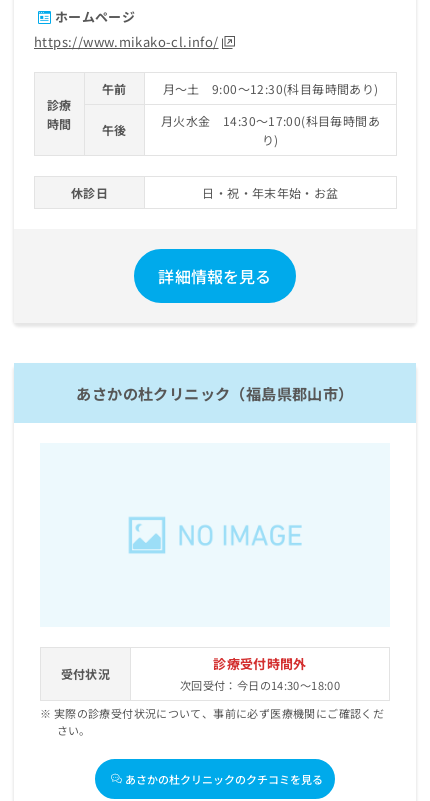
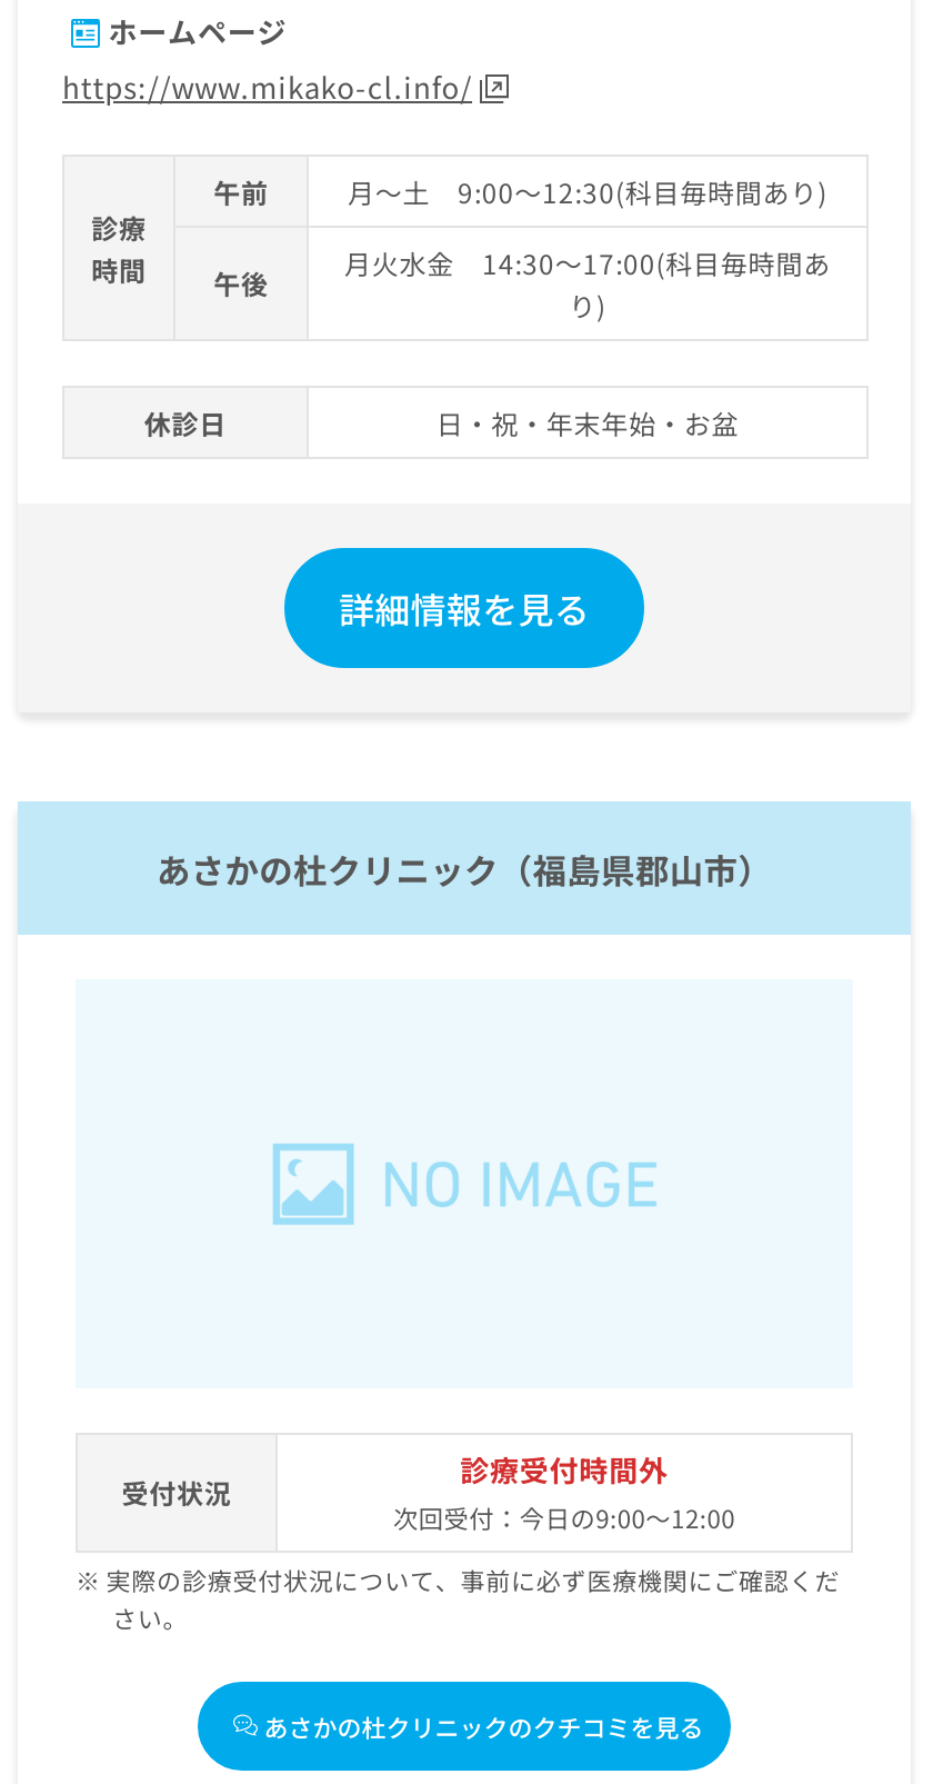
[180,677,340,693] 次回受付：今日の14:30～18:00 -> [393,1499,735,1535] 次回受付：今日の9:00～12:00

